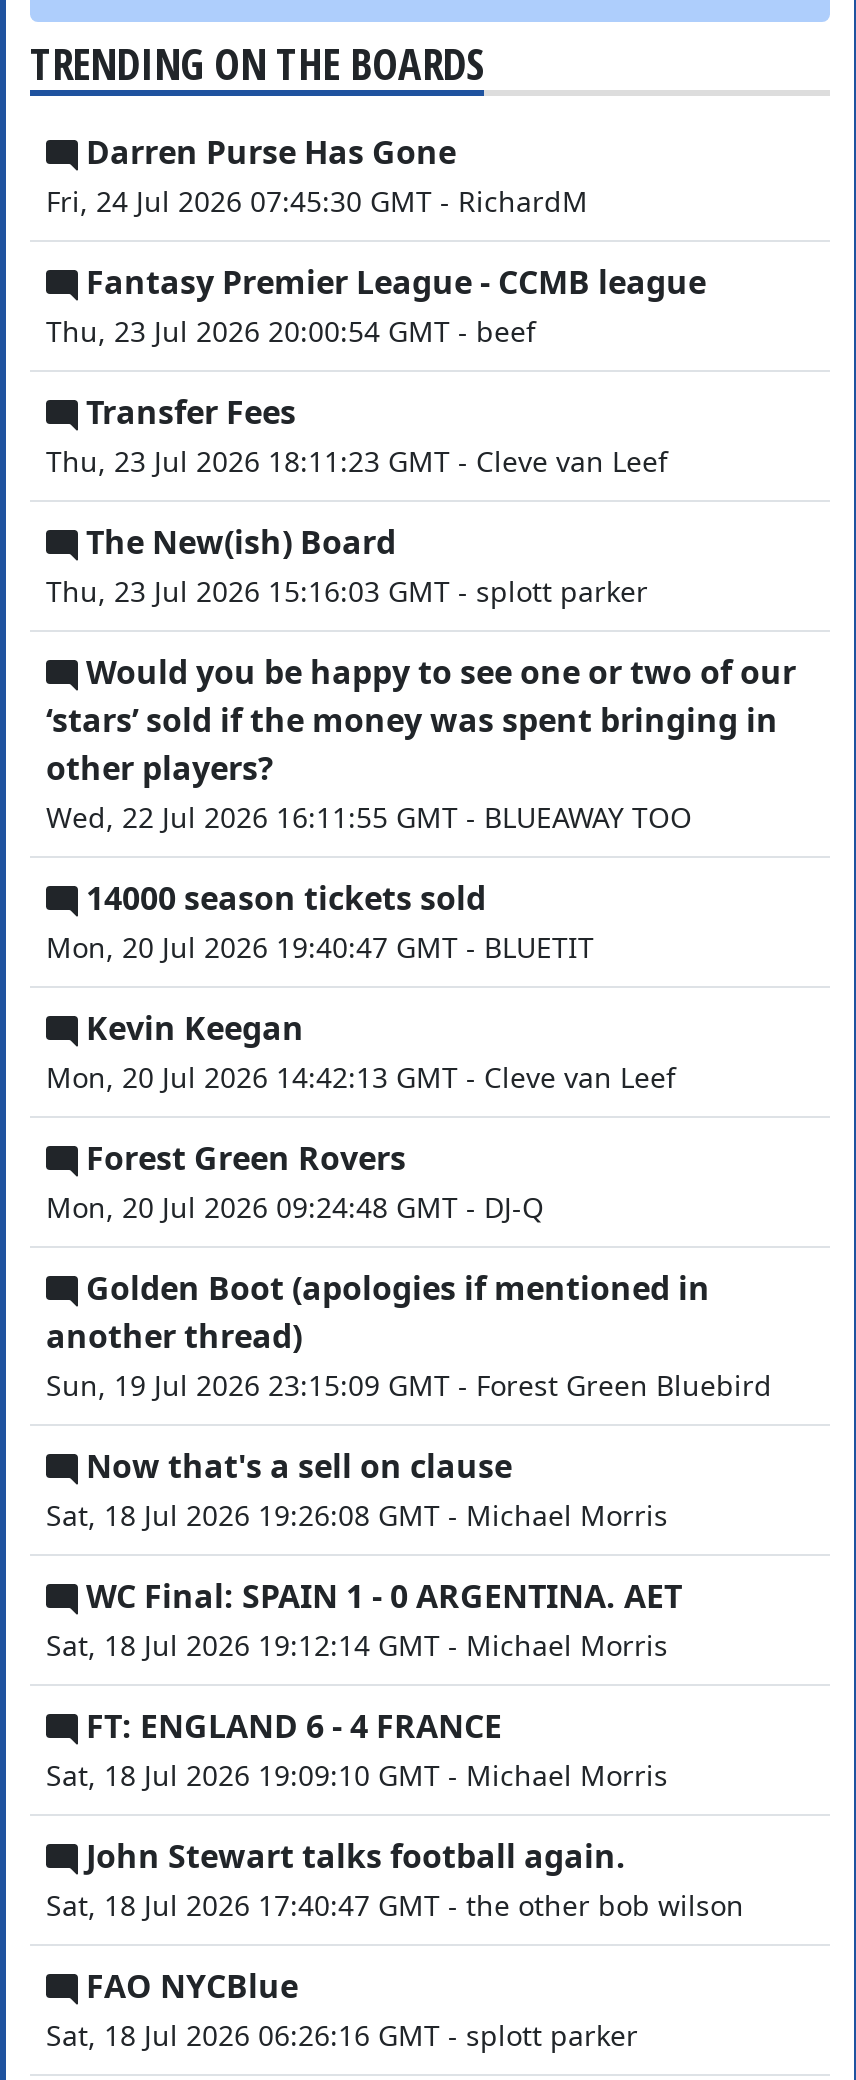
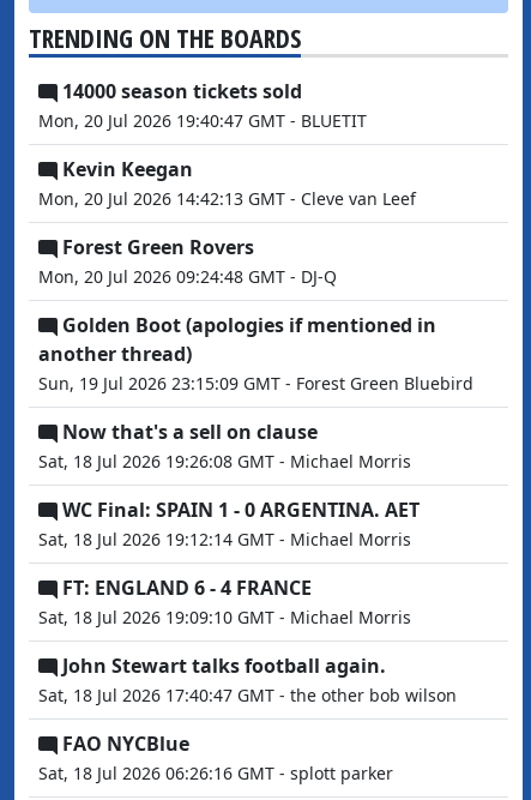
[46,130,796,836] Darren Purse Has Gone | Fri, 24 Jul 2026 07:45:30 GMT - RichardM | Fantasy Premier League - CCMB league | Thu, 23 Jul 2026 20:00:54 GMT - beef | Transfer Fees | Thu, 23 Jul 2026 18:11:23 GMT - Cleve van Leef | The New(ish) Board | Thu, 23 Jul 2026 15:16:03 GMT - splott parker | Would you be happy to see one or two of our | ‘stars’ sold if the money was spent bringing in | other players? | Wed, 22 Jul 2026 16:11:55 GMT - BLUEAWAY TOO -> none

